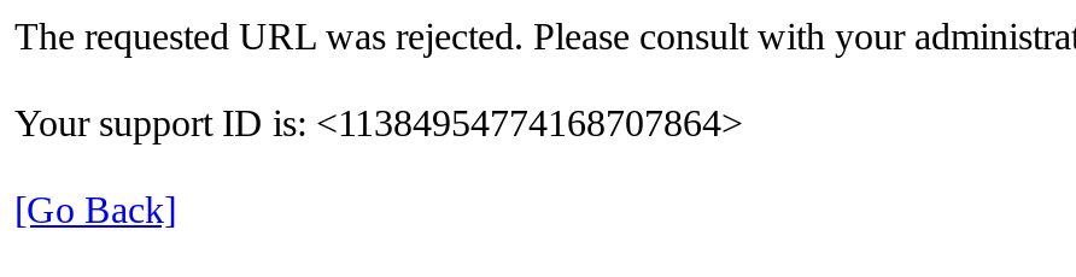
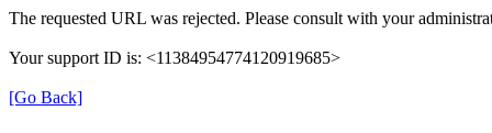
[14,102,743,143] Your support ID is: <11384954774168707864> -> [9,48,340,67] Your support ID is: <11384954774120919685>

